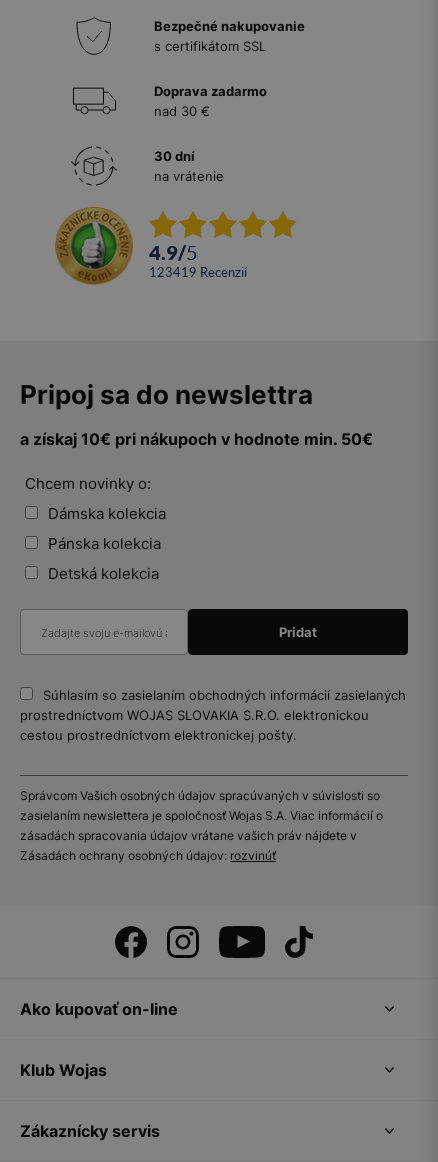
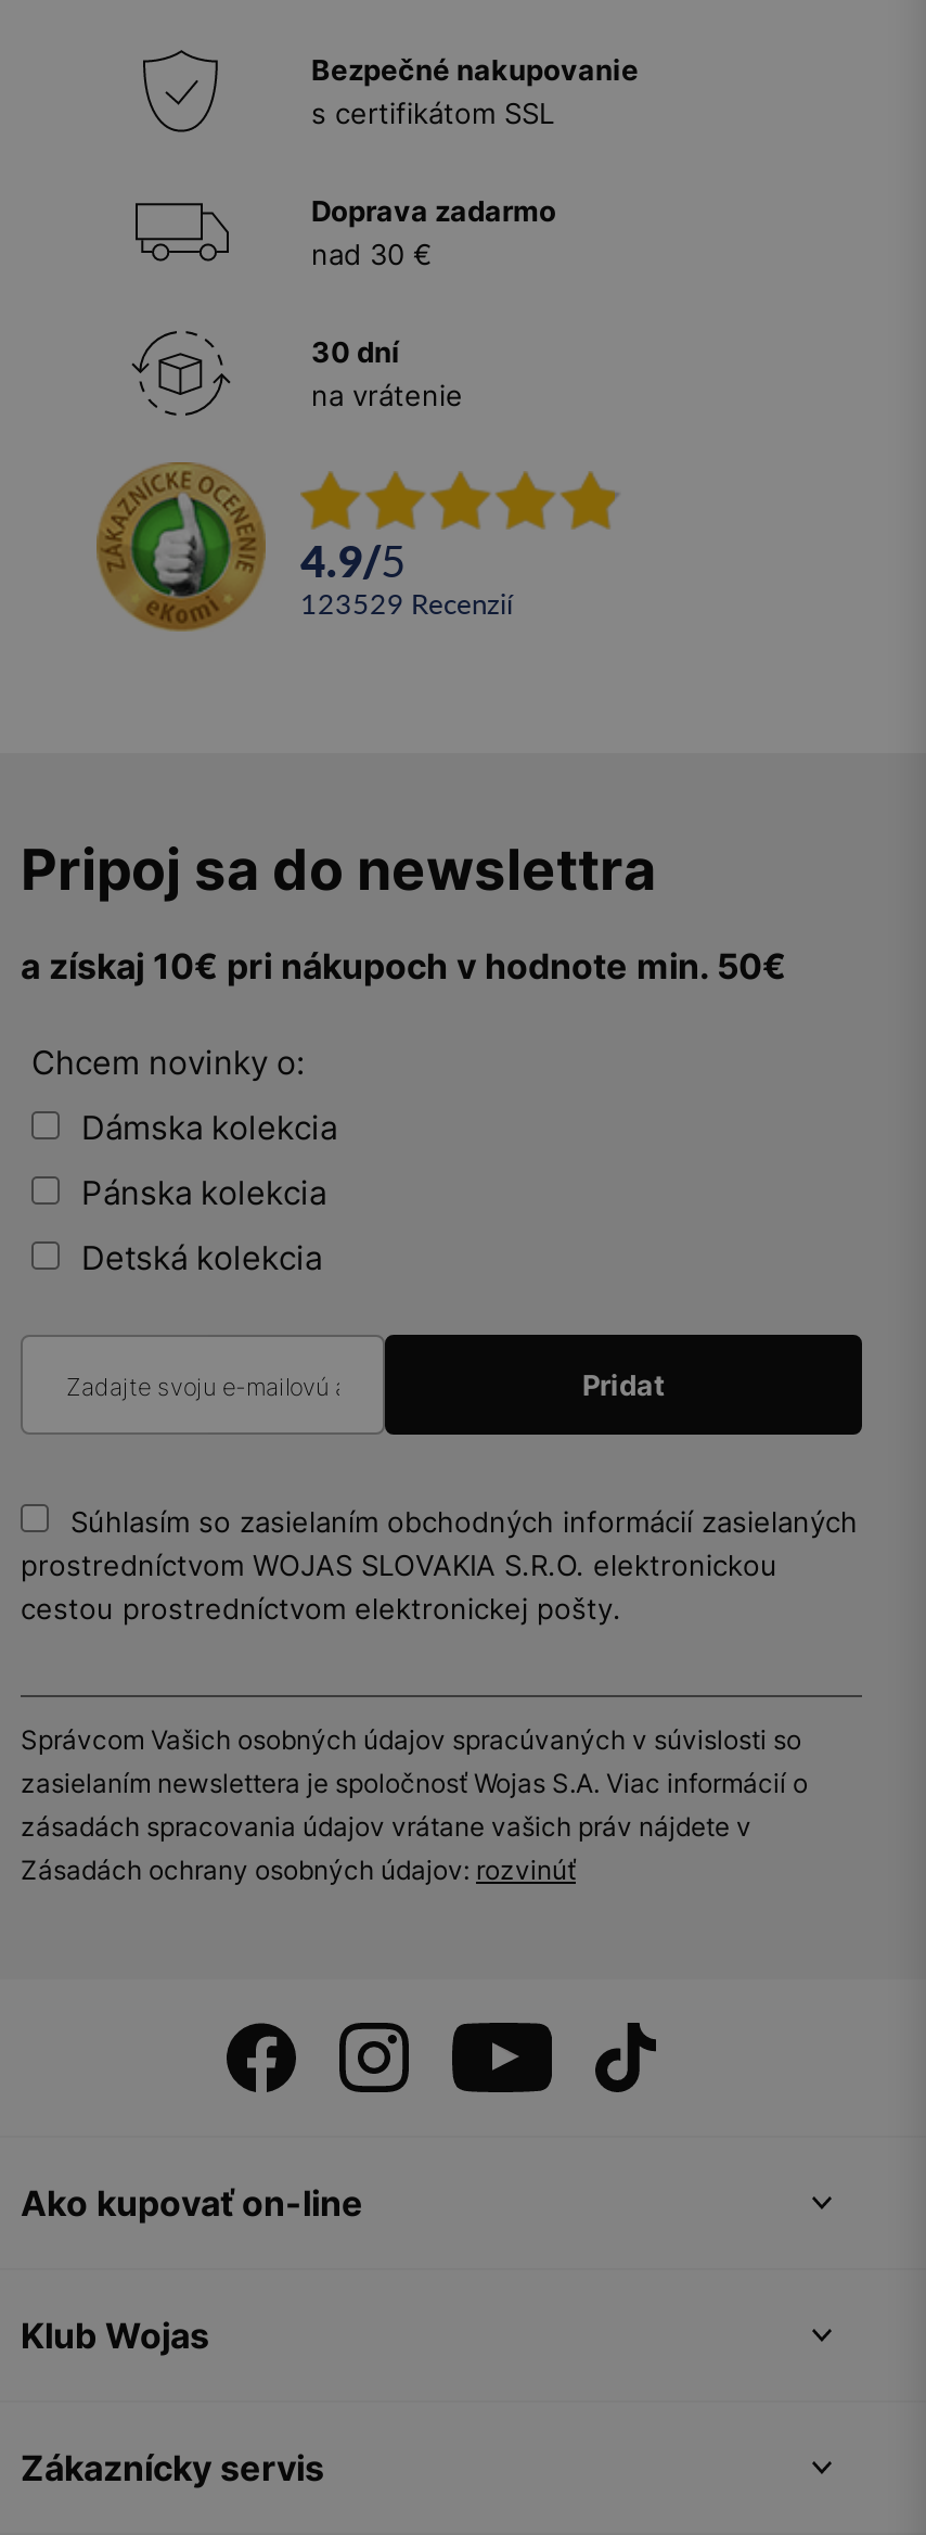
[149,264,247,280] 123419 recenzií -> [300,587,513,622] 123529 recenzií

